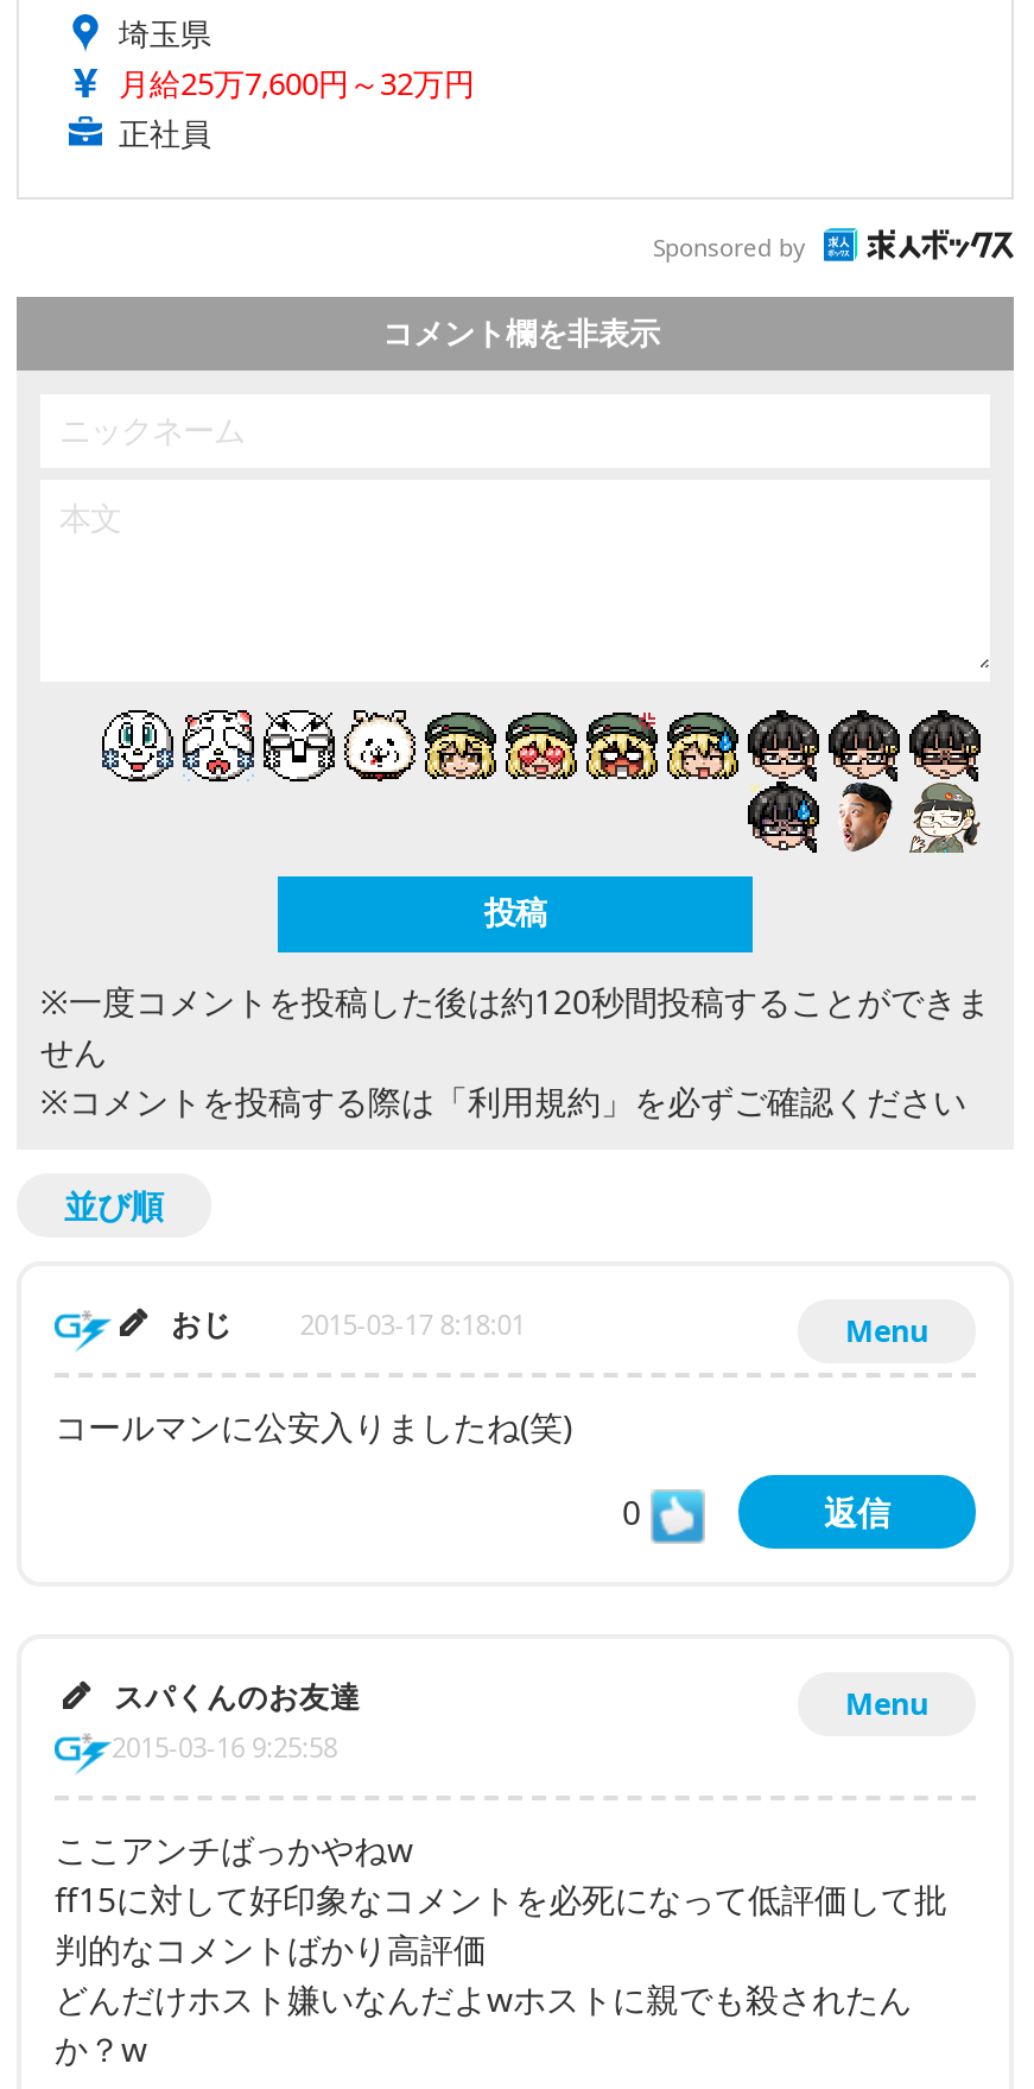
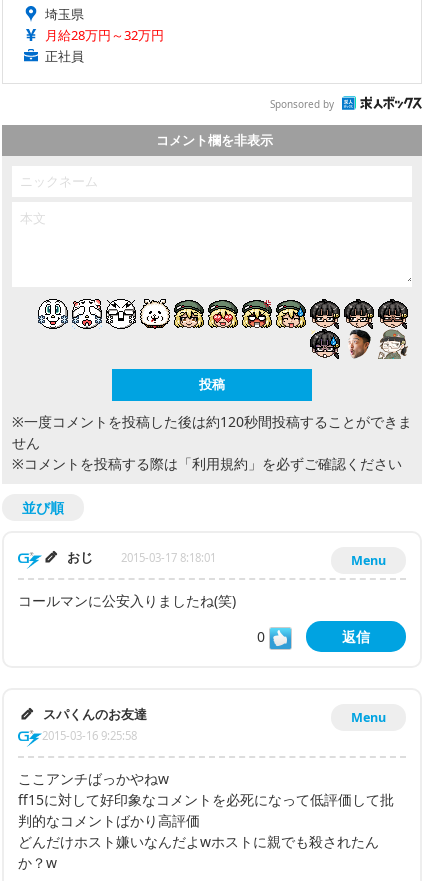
[119,62,475,105] 月給25万7,600円～32万円 -> [45,26,164,44] 月給28万円～32万円

